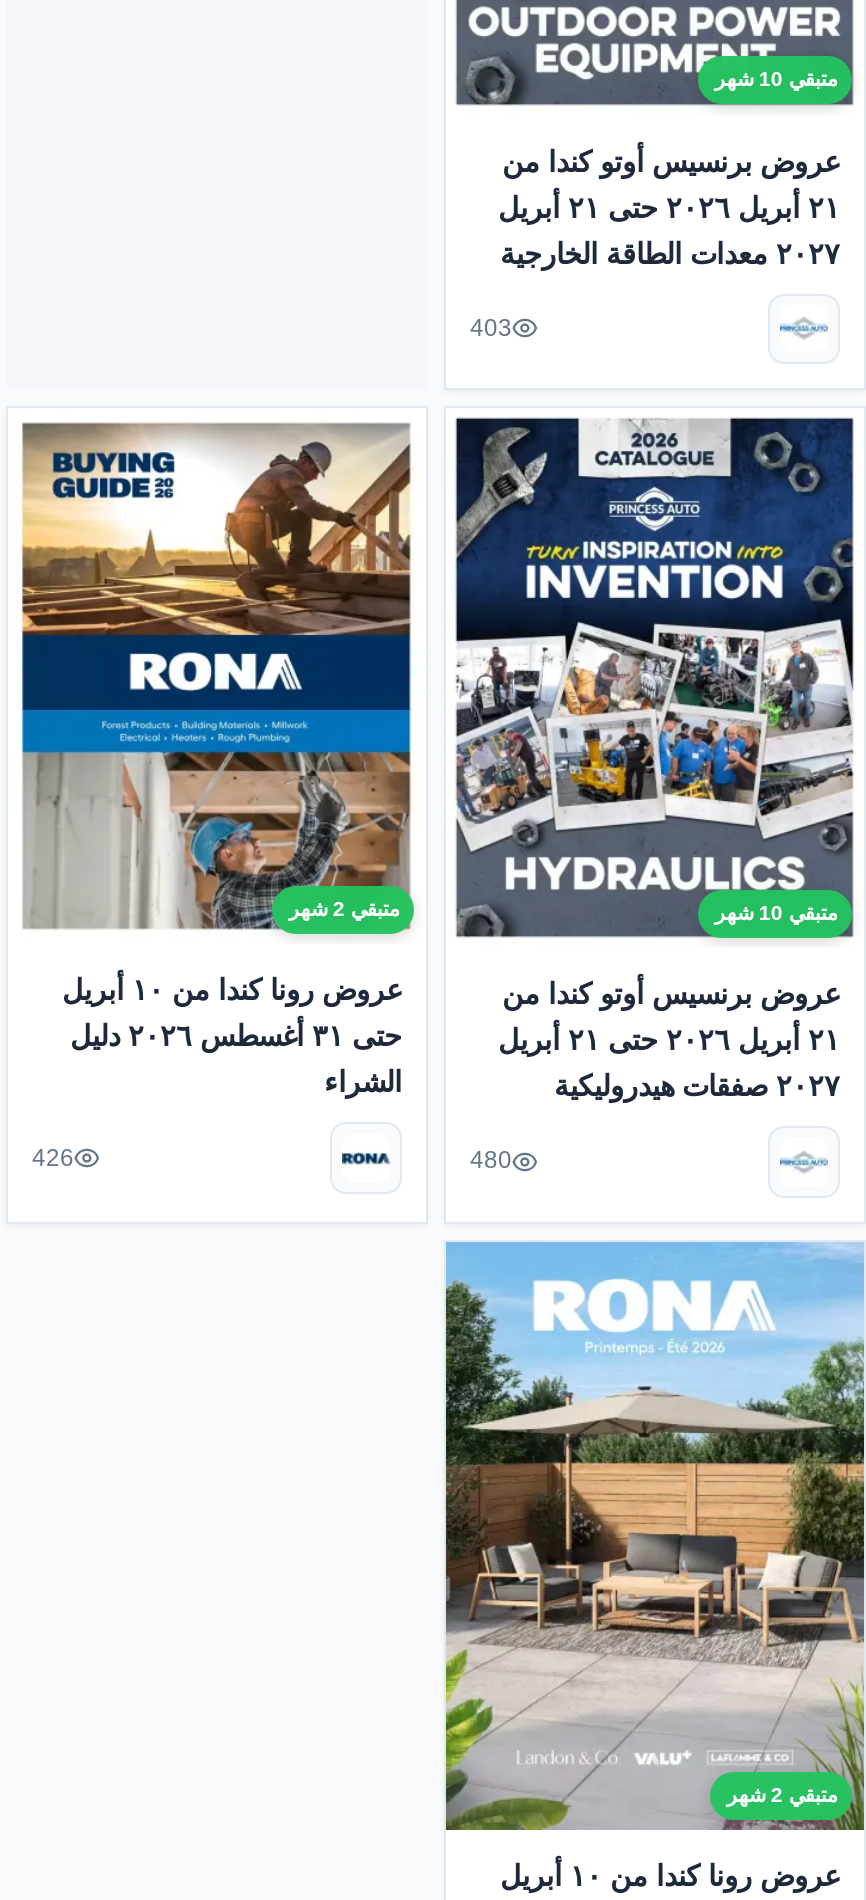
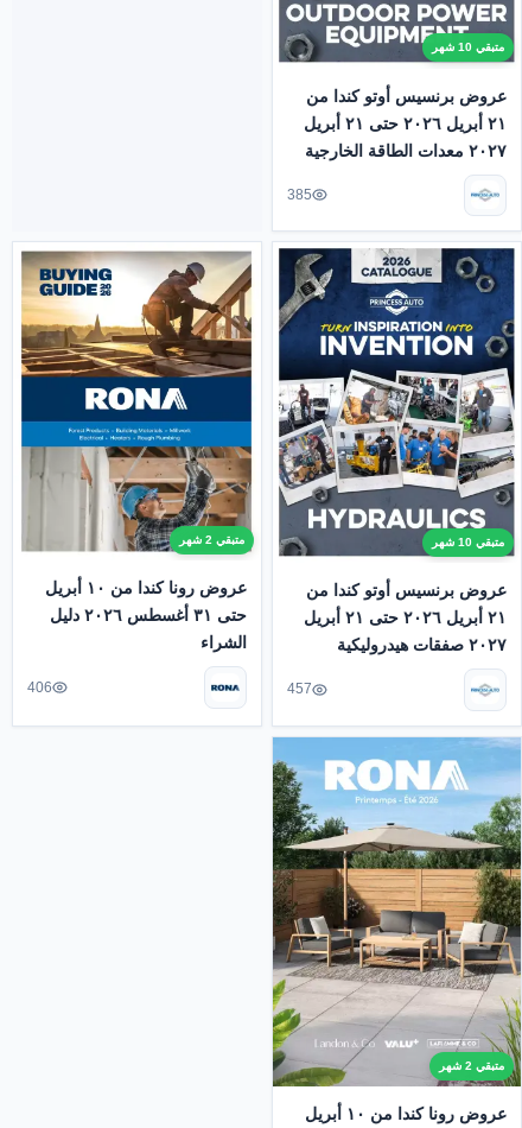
[470,314,512,342] 403 -> [287,186,312,203] 385
[32,1143,74,1171] 426 -> [27,679,52,695] 406
[470,1147,512,1175] 480 -> [287,681,312,697] 457

